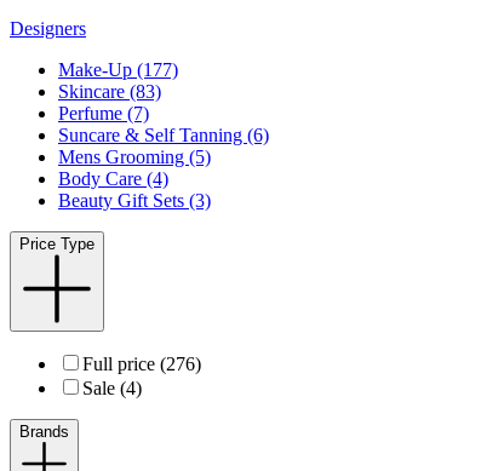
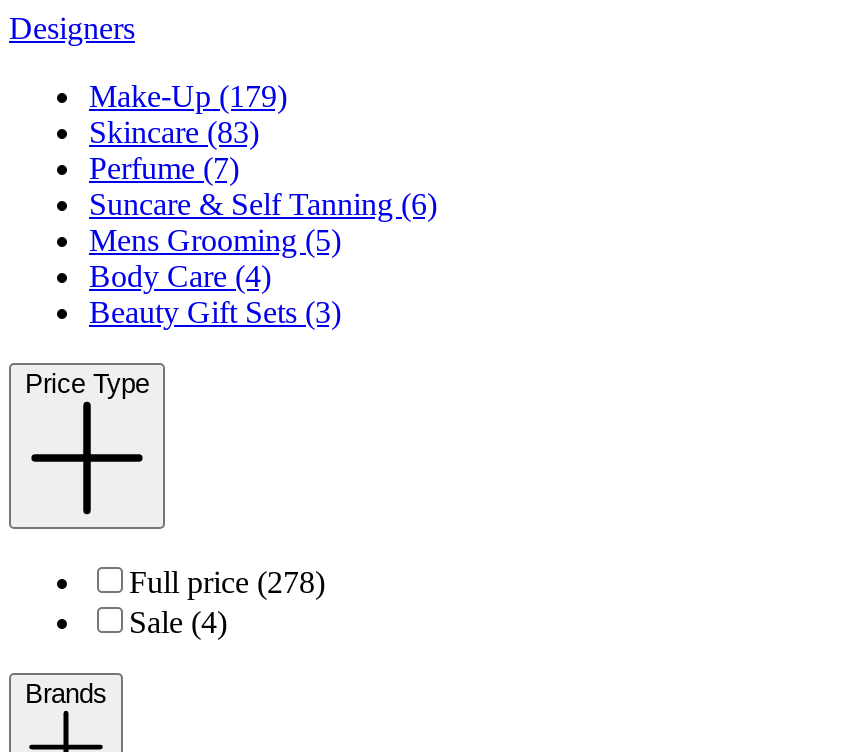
[58,60,178,81] Make-Up (177) -> [89,80,287,114] Make-Up (179)
[82,353,201,374] Full price (276) -> [129,565,325,599] Full price (278)

